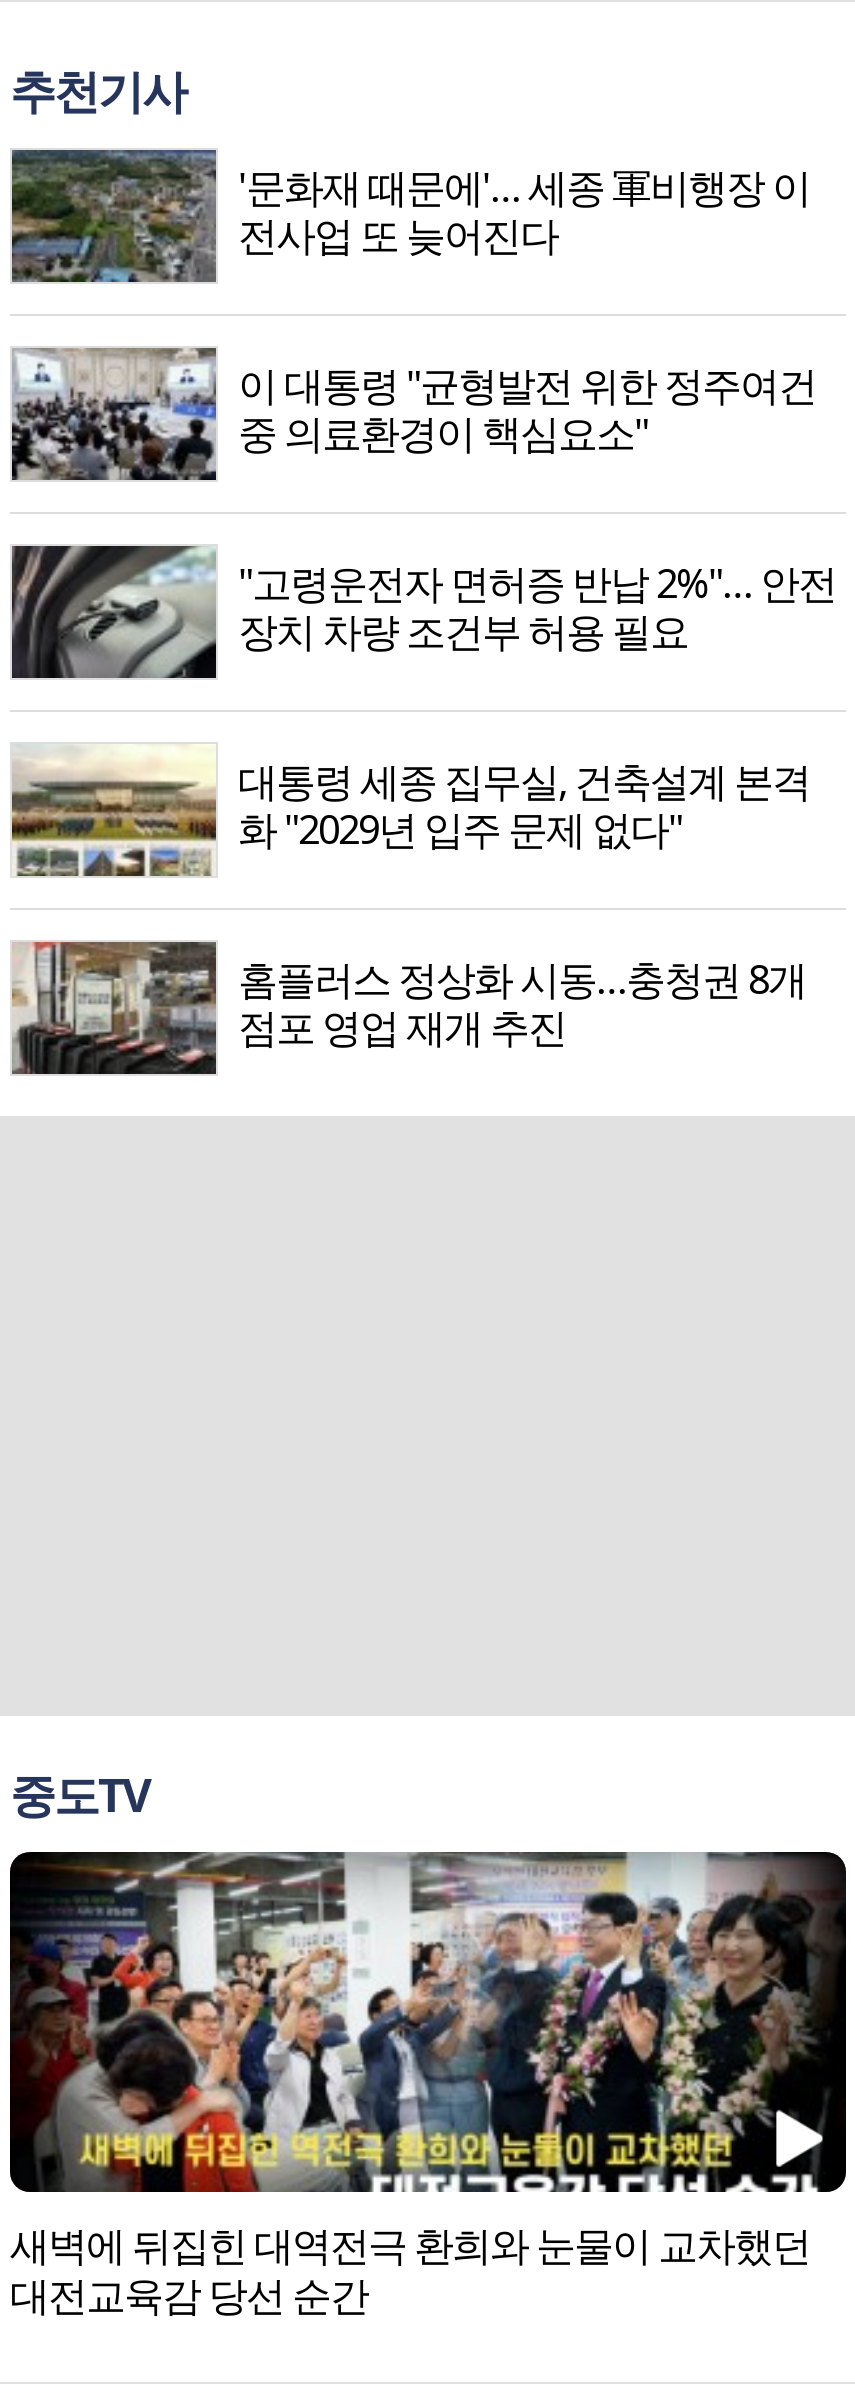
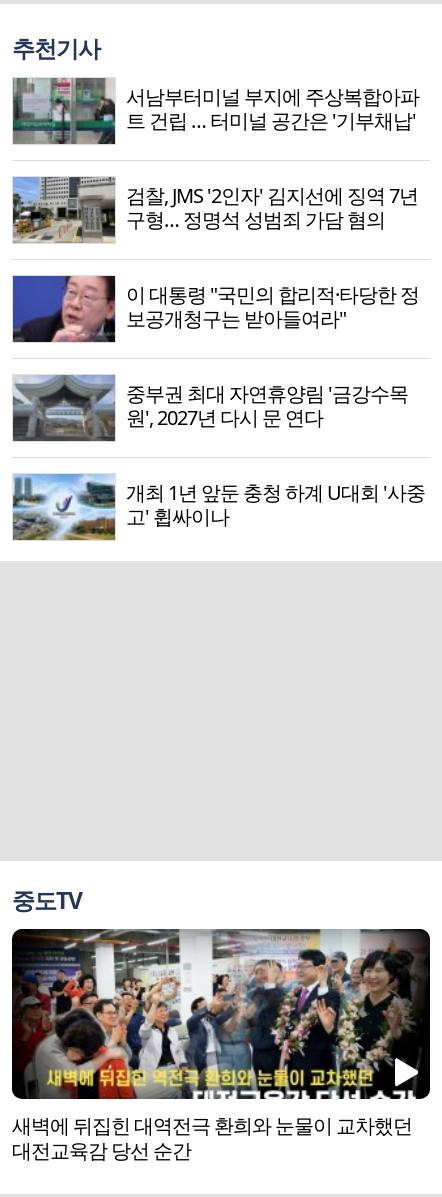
[12,148,810,284] [image] | '문화재 때문에'… 세종 軍비행장 이 | 전사업 또 늦어진다 -> [13,78,419,145] [image] | 서남부터미널 부지에 주상복합아파 | 트 건립 … 터미널 공간은 '기부채납'
[10,348,816,482] [image] | 이 대통령 "균형발전 위한 정주여건 | 중 의료환경이 핵심요소" -> [13,177,418,244] [image] | 검찰, JMS '2인자' 김지선에 징역 7년 | 구형… 정명석 성범죄 가담 혐의
[10,544,836,680] [image] | "고령운전자 면허증 반납 2%"… 안전 | 장치 차량 조건부 허용 필요 -> [12,275,419,343] [image] | 이 대통령 "국민의 합리적·타당한 정 | 보공개청구는 받아들여라"
[10,744,810,876] [image] | 대통령 세종 집무실, 건축설계 본격 | 화 "2029년 입주 문제 없다" -> [12,374,408,441] [image] | 중부권 최대 자연휴양림 '금강수목 | 원', 2027년 다시 문 연다
[10,940,806,1076] [image] | 홈플러스 정상화 시동…충청권 8개 | 점포 영업 재개 추진 -> [13,473,425,541] [image] | 개최 1년 앞둔 충청 하계 U대회 '사중 | 고' 휩싸이나

